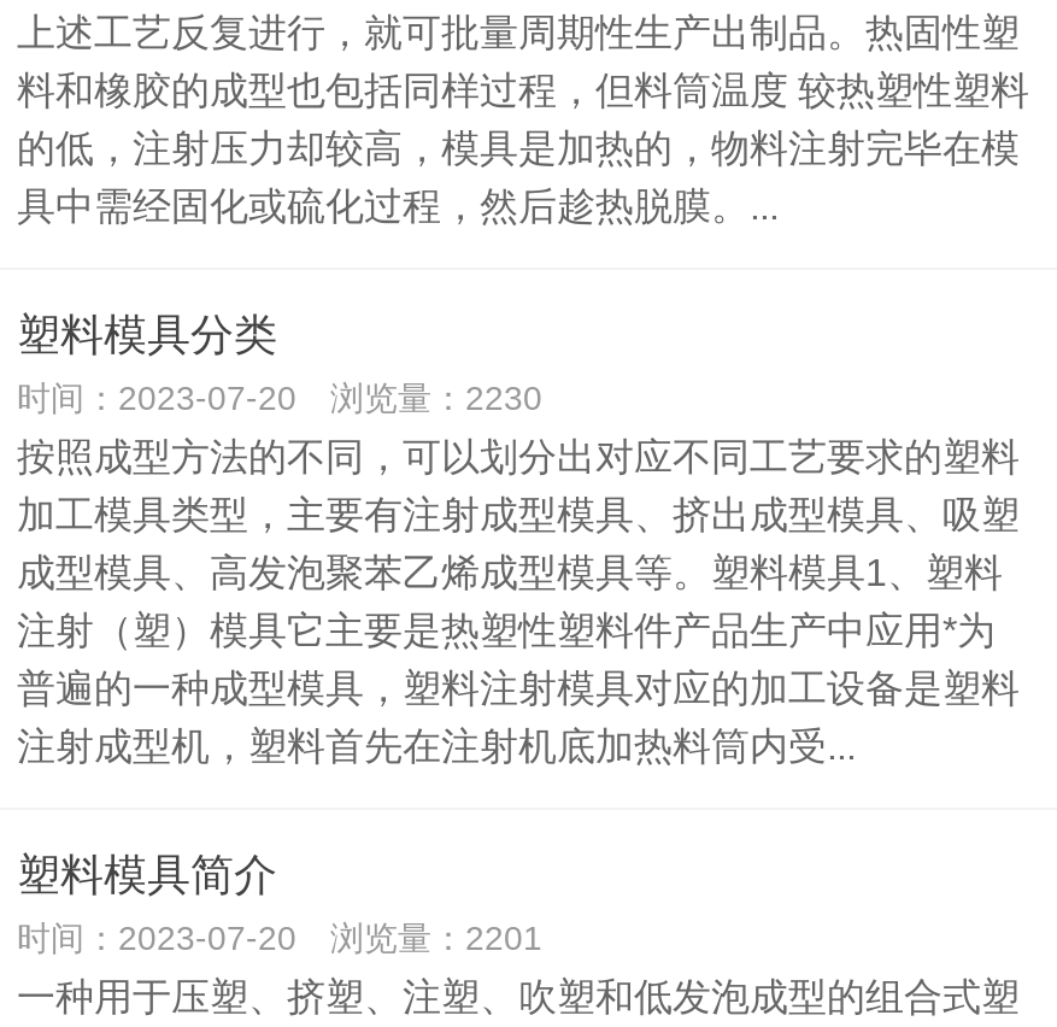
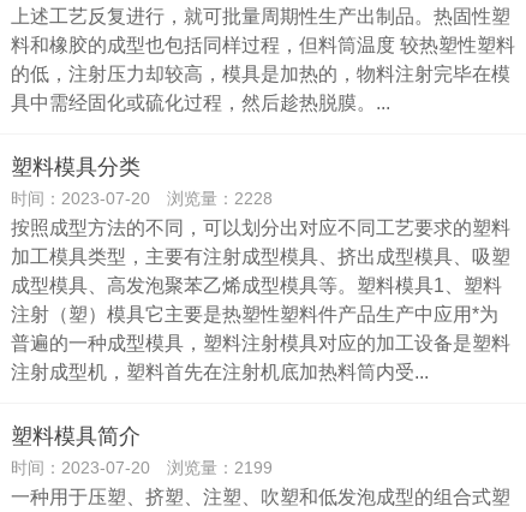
[17,378,542,417] 时间：2023-07-20 浏览量：2230 -> [11,189,273,208] 时间：2023-07-20 浏览量：2228
[17,919,542,957] 时间：2023-07-20 浏览量：2201 -> [11,458,273,477] 时间：2023-07-20 浏览量：2199

